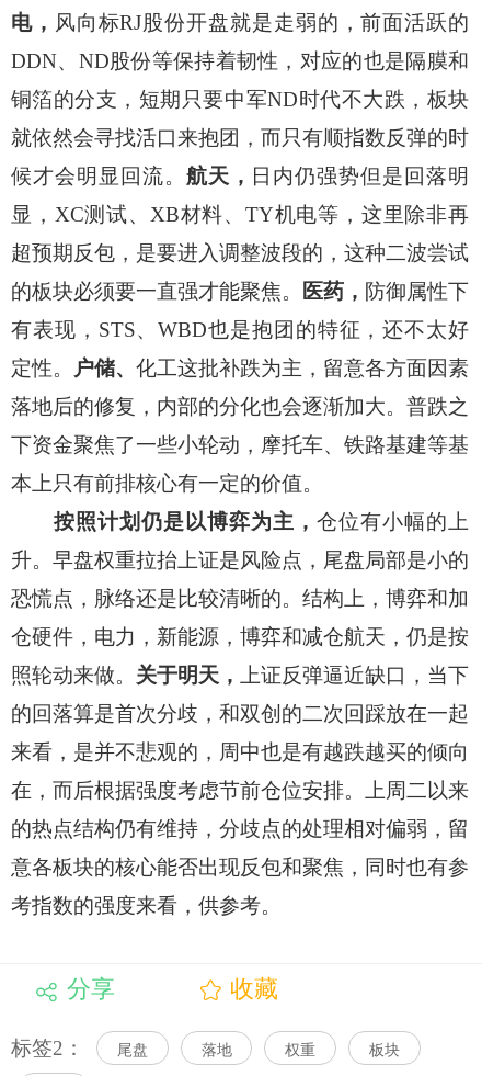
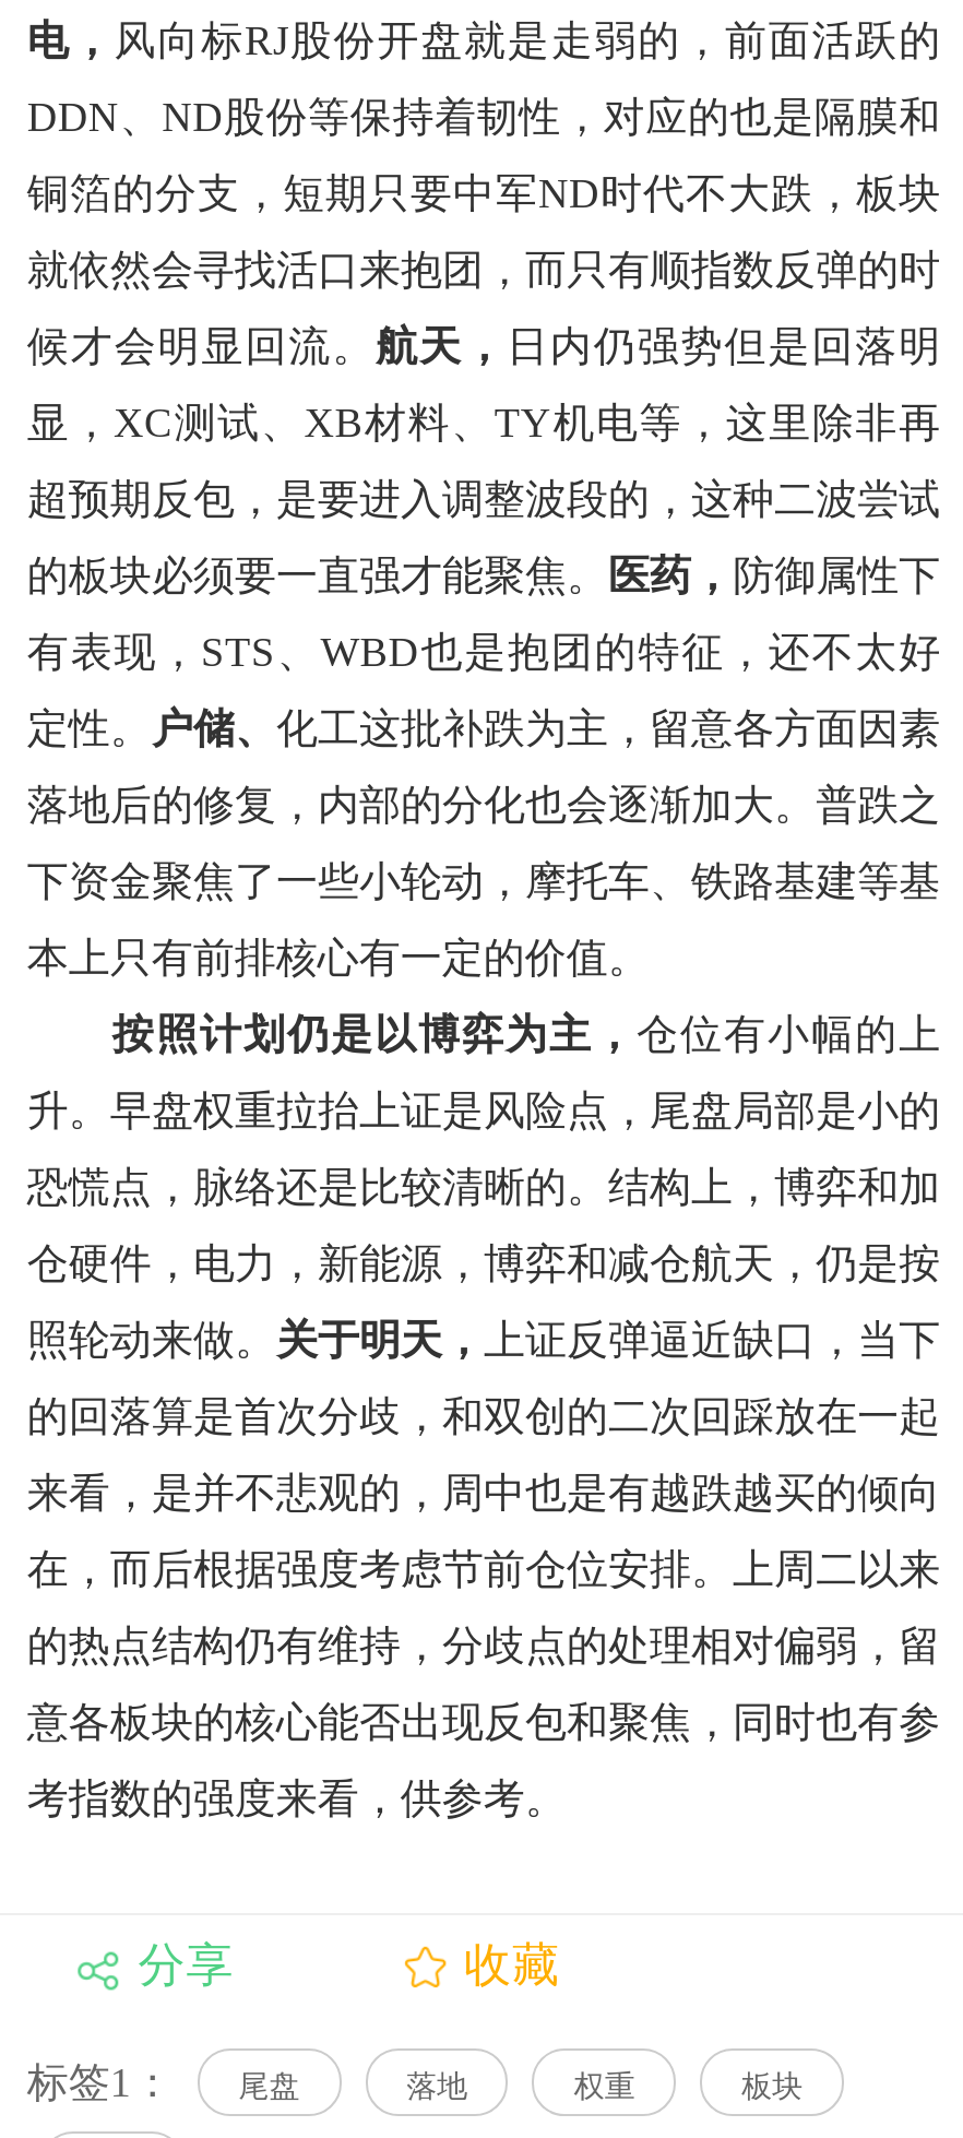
[11,1037,148,1060] 标签2： 尾盘 -> [27,2059,300,2105] 标签1： 尾盘

